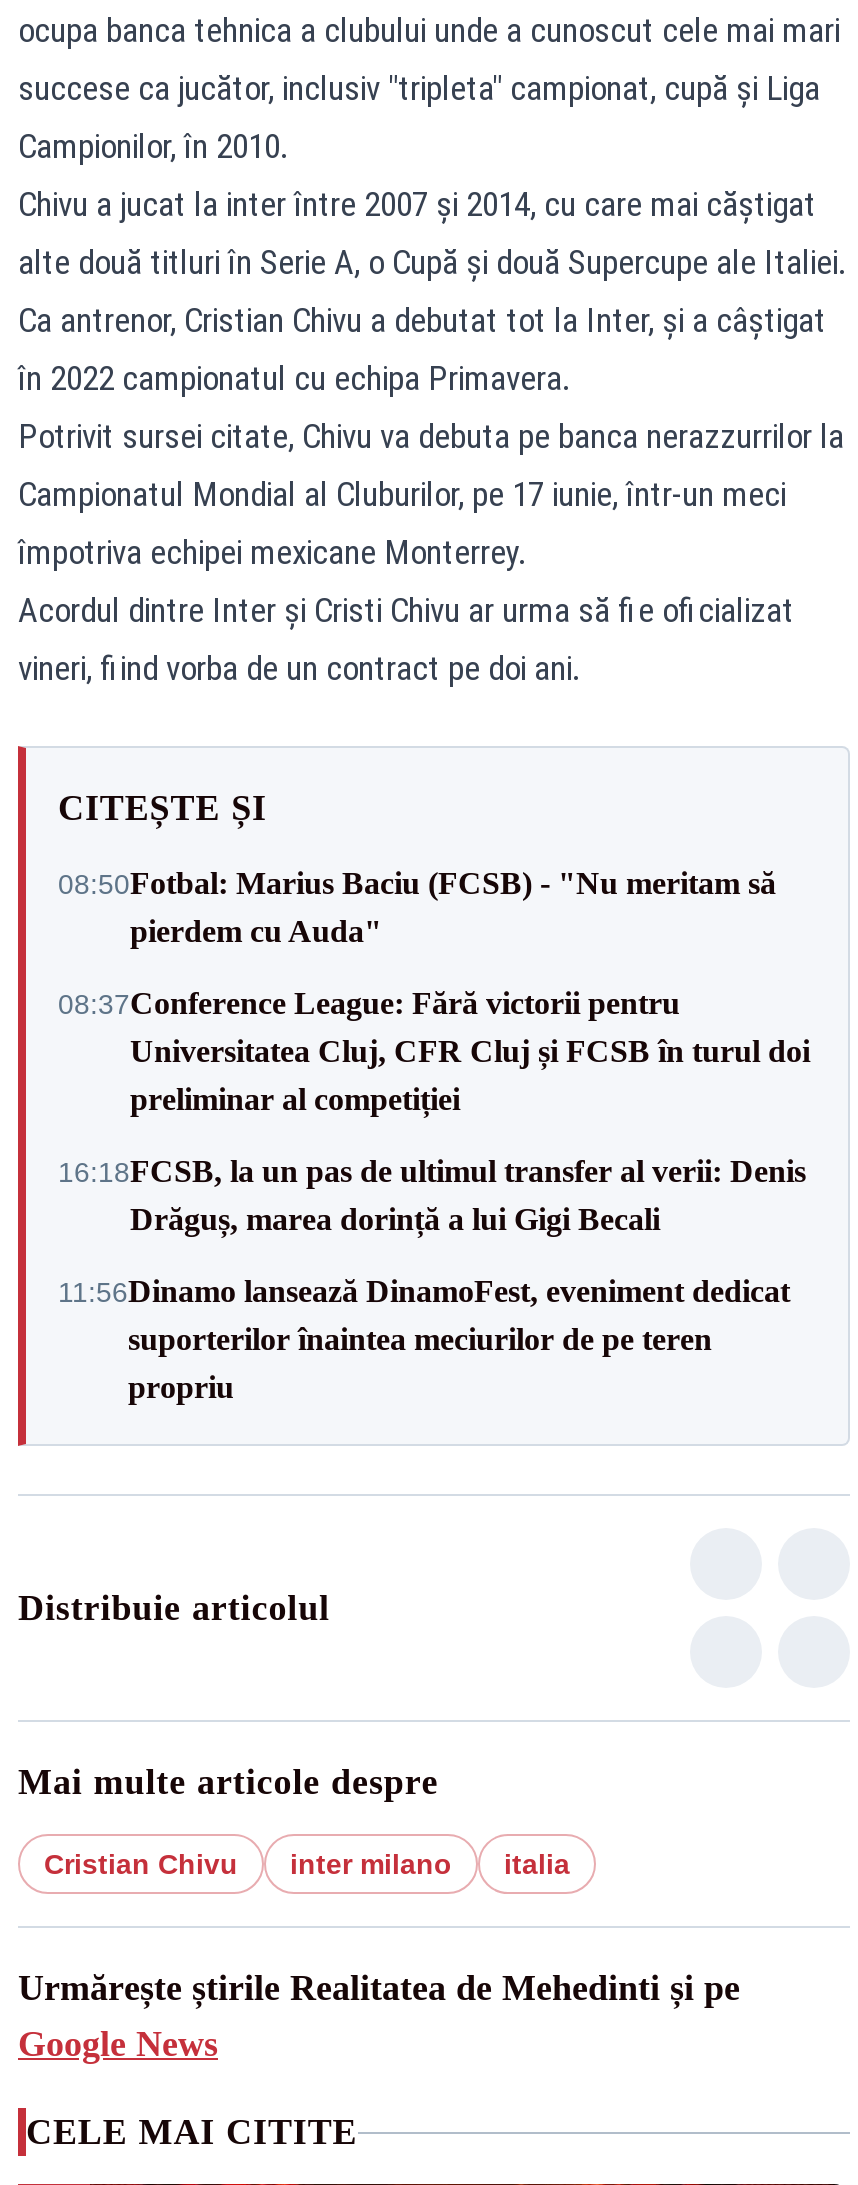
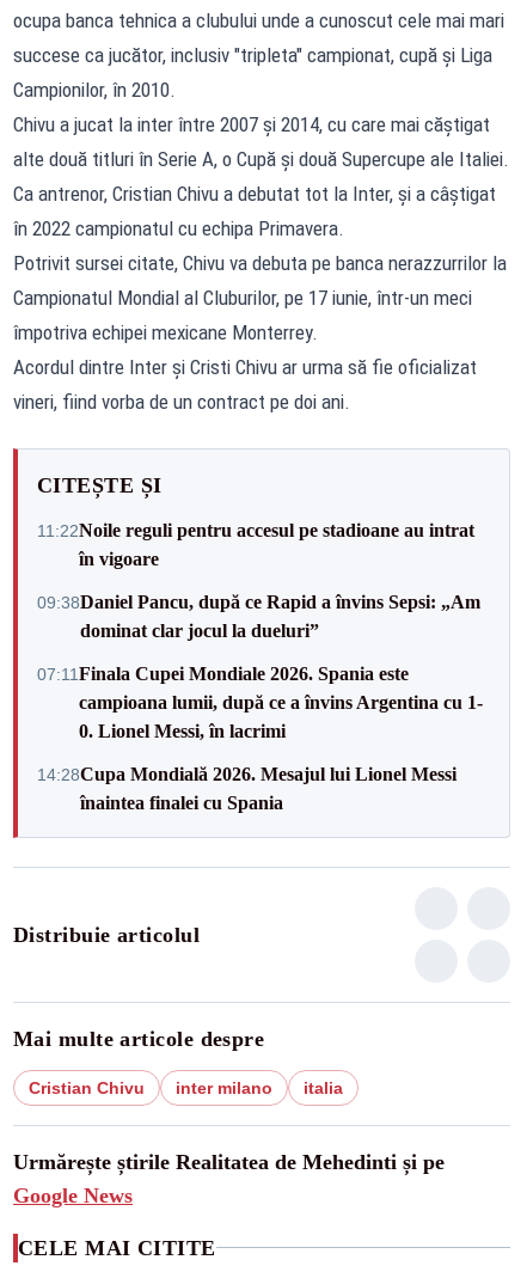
[58,866,776,948] 08:50Fotbal: Marius Baciu (FCSB) - "Nu meritam să | pierdem cu Auda" -> [37,519,474,568] 11:22Noile reguli pentru accesul pe stadioane au intrat | în vigoare
[58,986,810,1116] 08:37Conference League: Fără victorii pentru | Universitatea Cluj, CFR Cluj și FCSB în turul doi | preliminar al competiției -> [37,591,480,640] 09:38Daniel Pancu, după ce Rapid a învins Sepsi: „Am | dominat clar jocul la dueluri”
[58,1154,806,1236] 16:18FCSB, la un pas de ultimul transfer al verii: Denis | Drăguș, marea dorință a lui Gigi Becali -> [37,663,483,741] 07:11 Finala Cupei Mondiale 2026. Spania este | campioana lumii, după ce a învins Argentina cu 1- | 0. Lionel Messi, în lacrimi
[58,1274,790,1404] 11:56Dinamo lansează DinamoFest, eveniment dedicat | suporterilor înaintea meciurilor de pe teren | propriu -> [37,763,456,812] 14:28Cupa Mondială 2026. Mesajul lui Lionel Messi | înaintea finalei cu Spania

